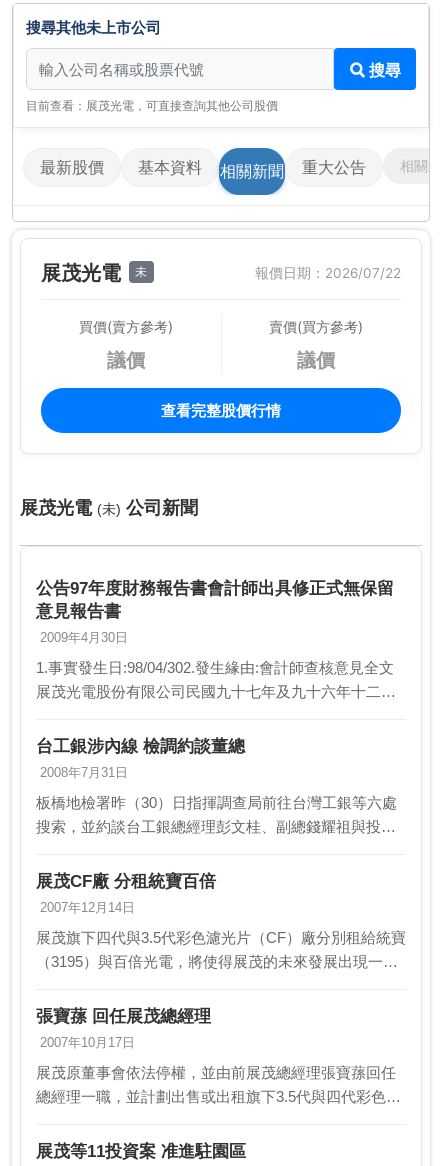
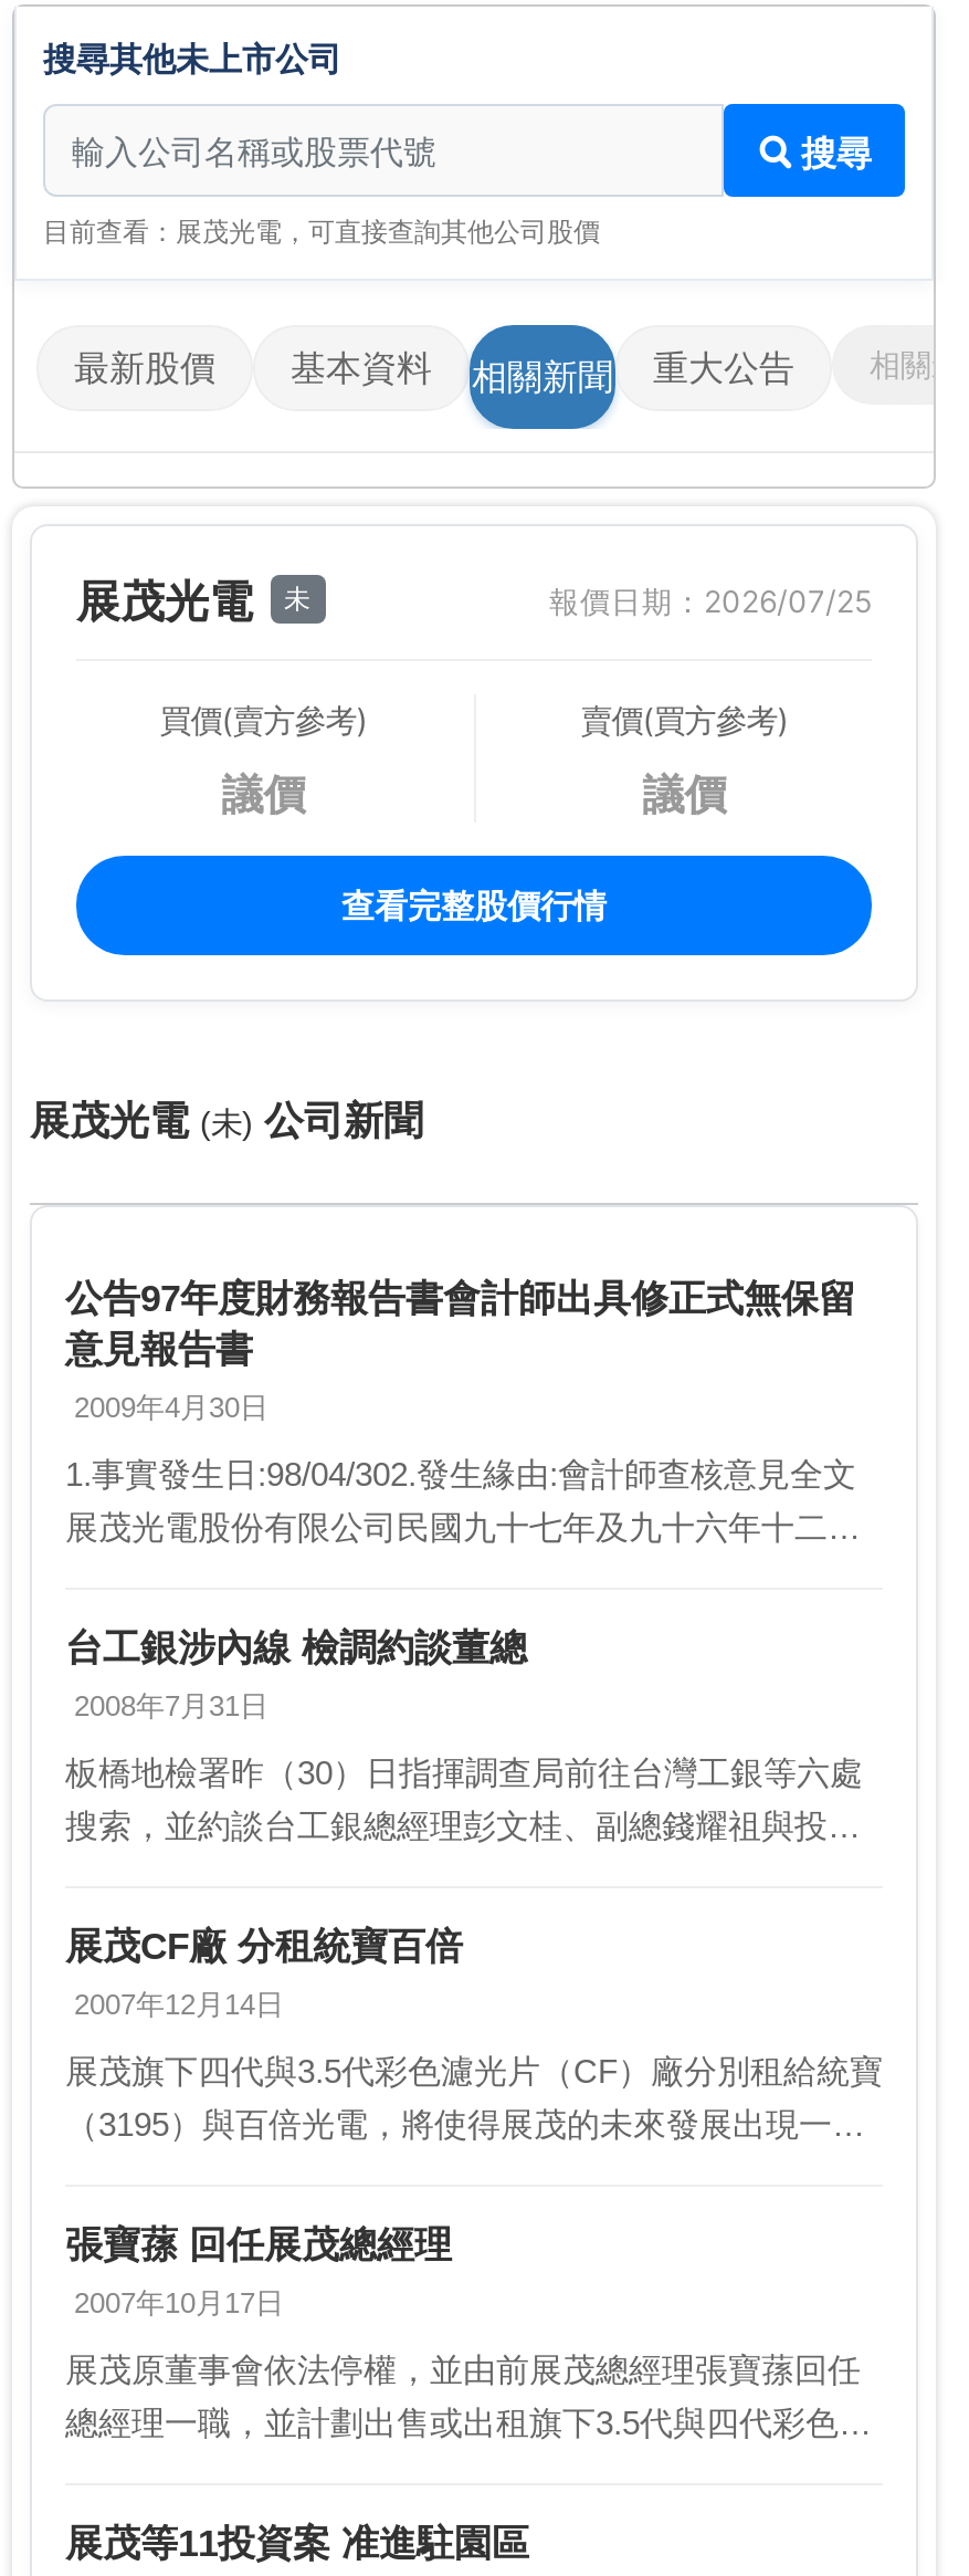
[255,265,401,281] 報價日期：2026/07/22 -> [549,584,872,619] 報價日期：2026/07/25

